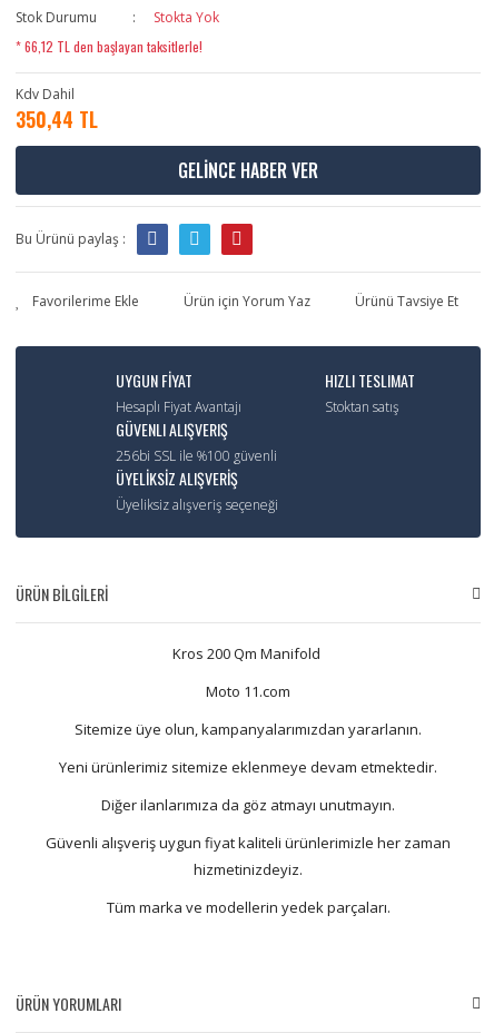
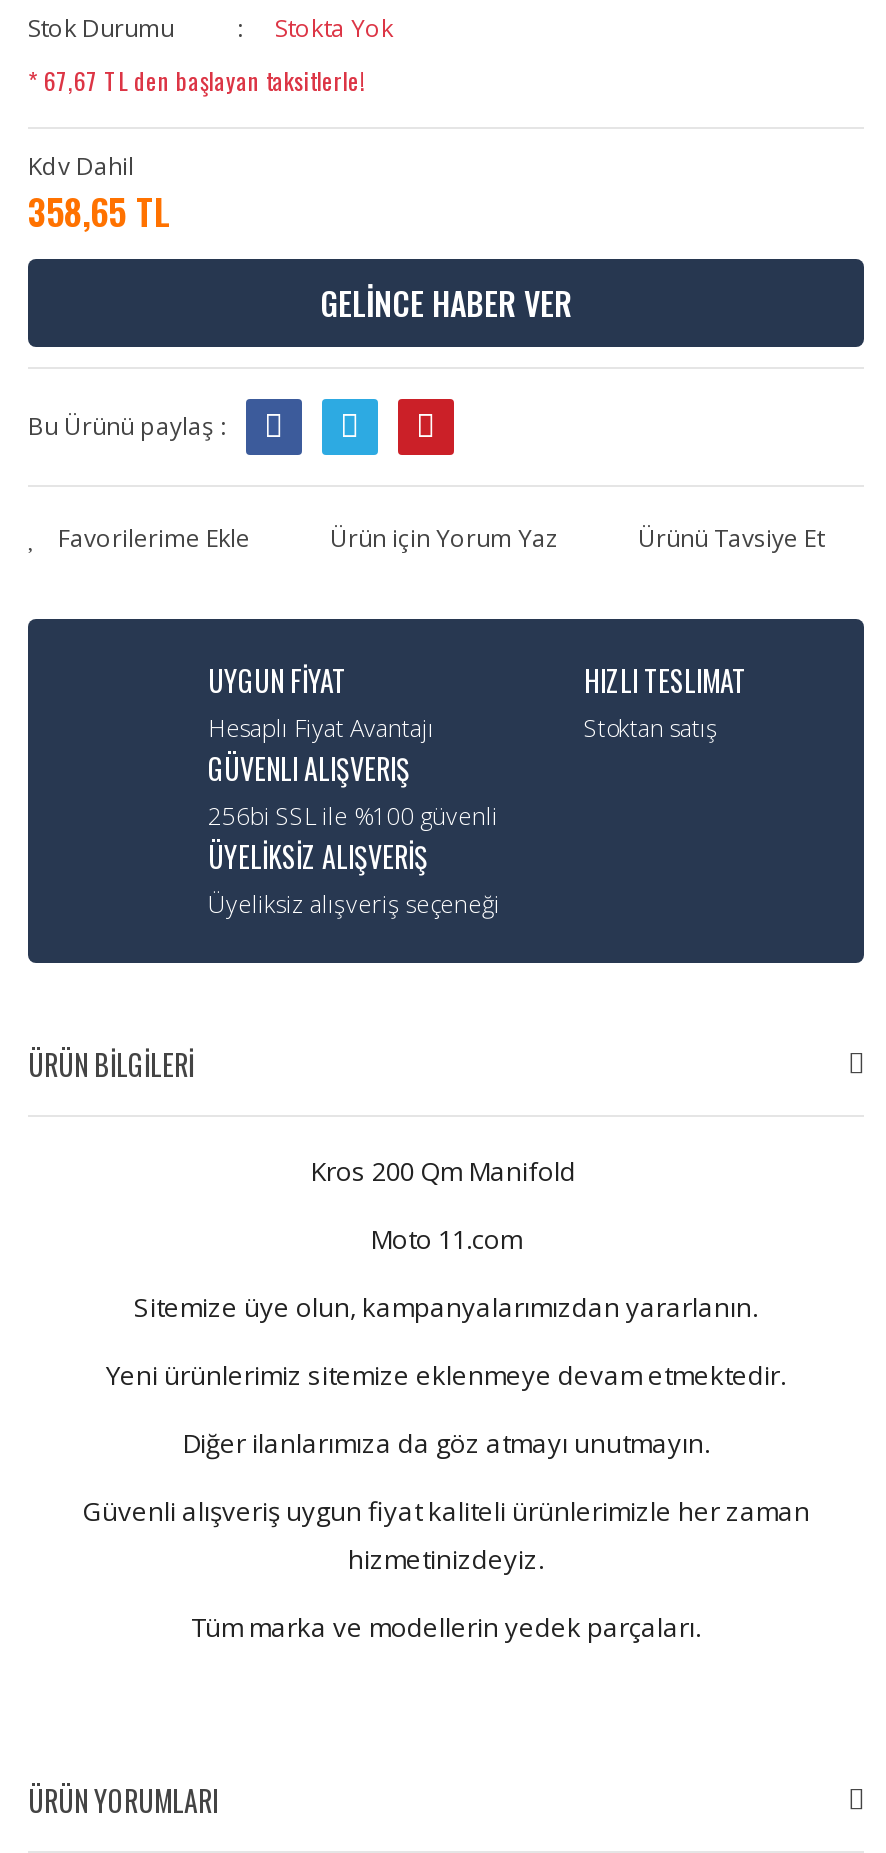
[16,37,202,56] * 66,12 TL den başlayan taksitlerle! -> [28,63,366,97] * 67,67 TL den başlayan taksitlerle!
[16,105,98,134] 350,44 TL -> [28,185,170,237] 358,65 TL

